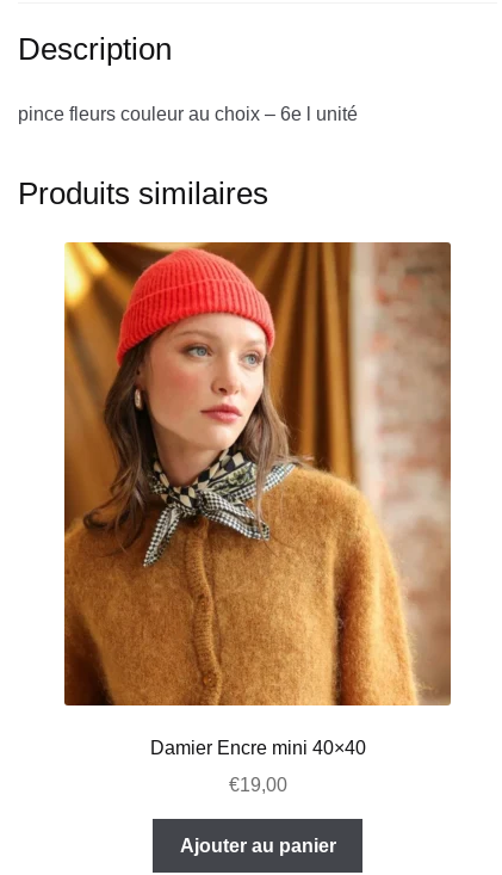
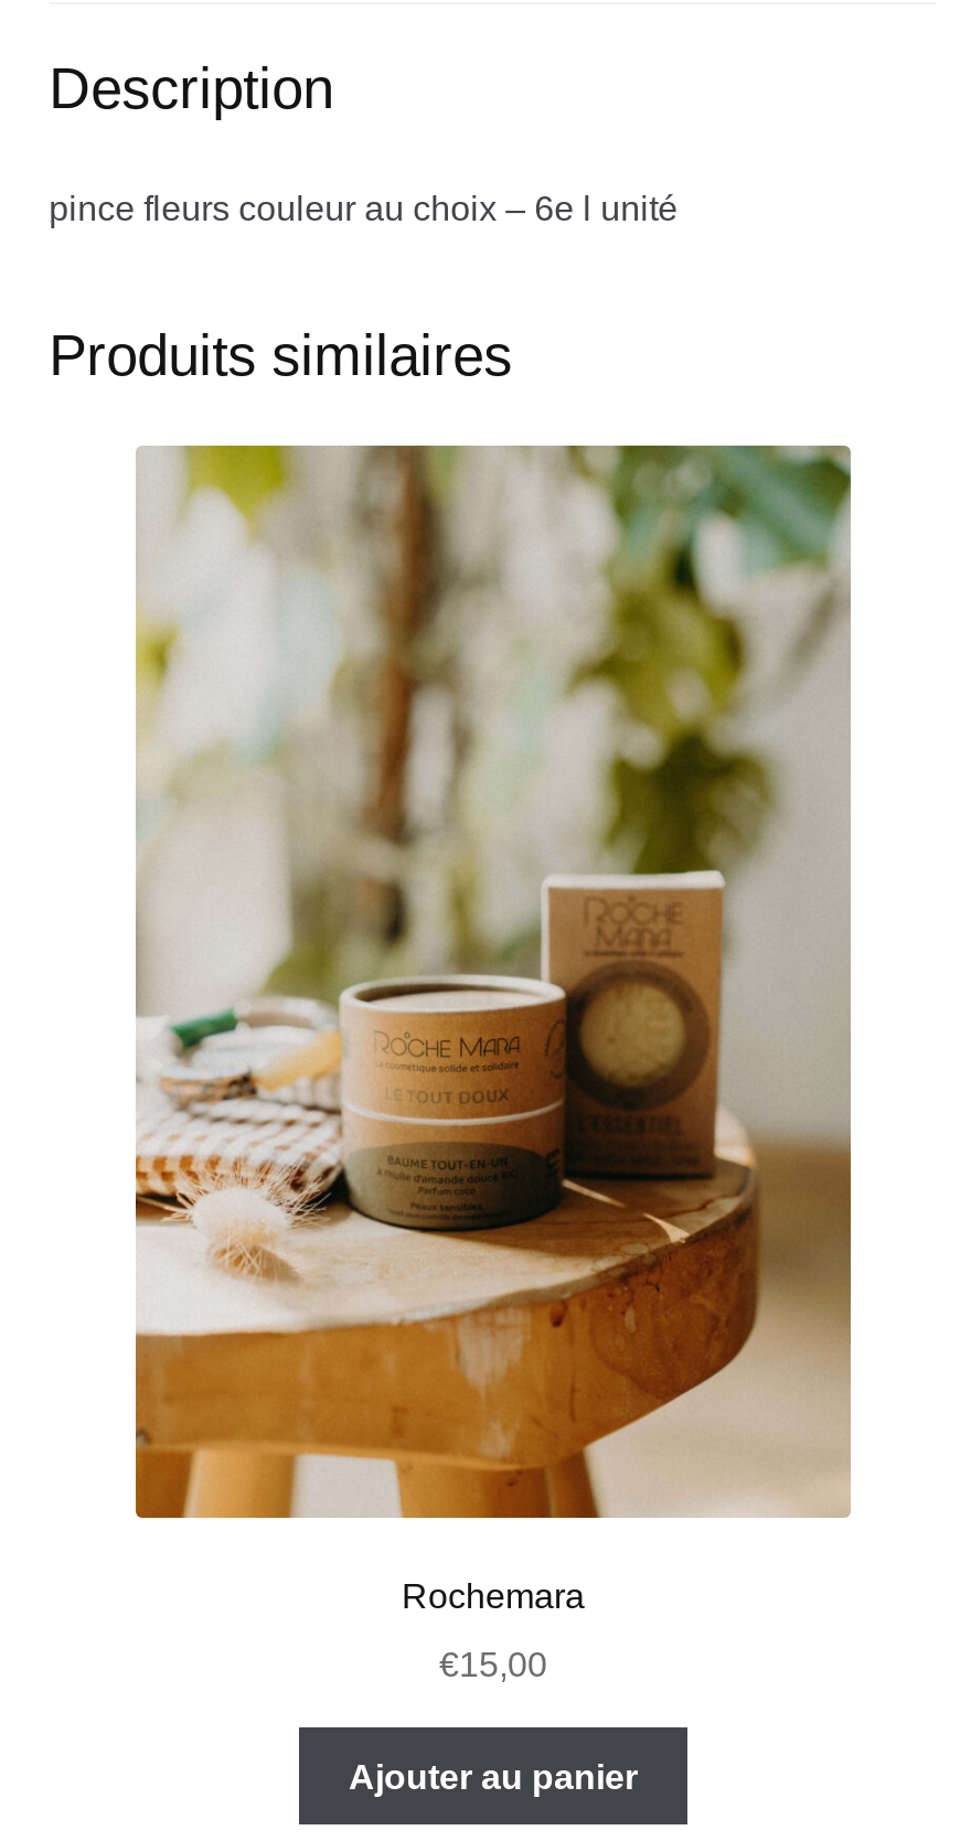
[63,241,451,758] [image] | Damier Encre mini 40×40 -> [136,443,851,1615] [image] | Rochemara
[228,775,287,795] €19,00 -> [439,1645,547,1683] €15,00

